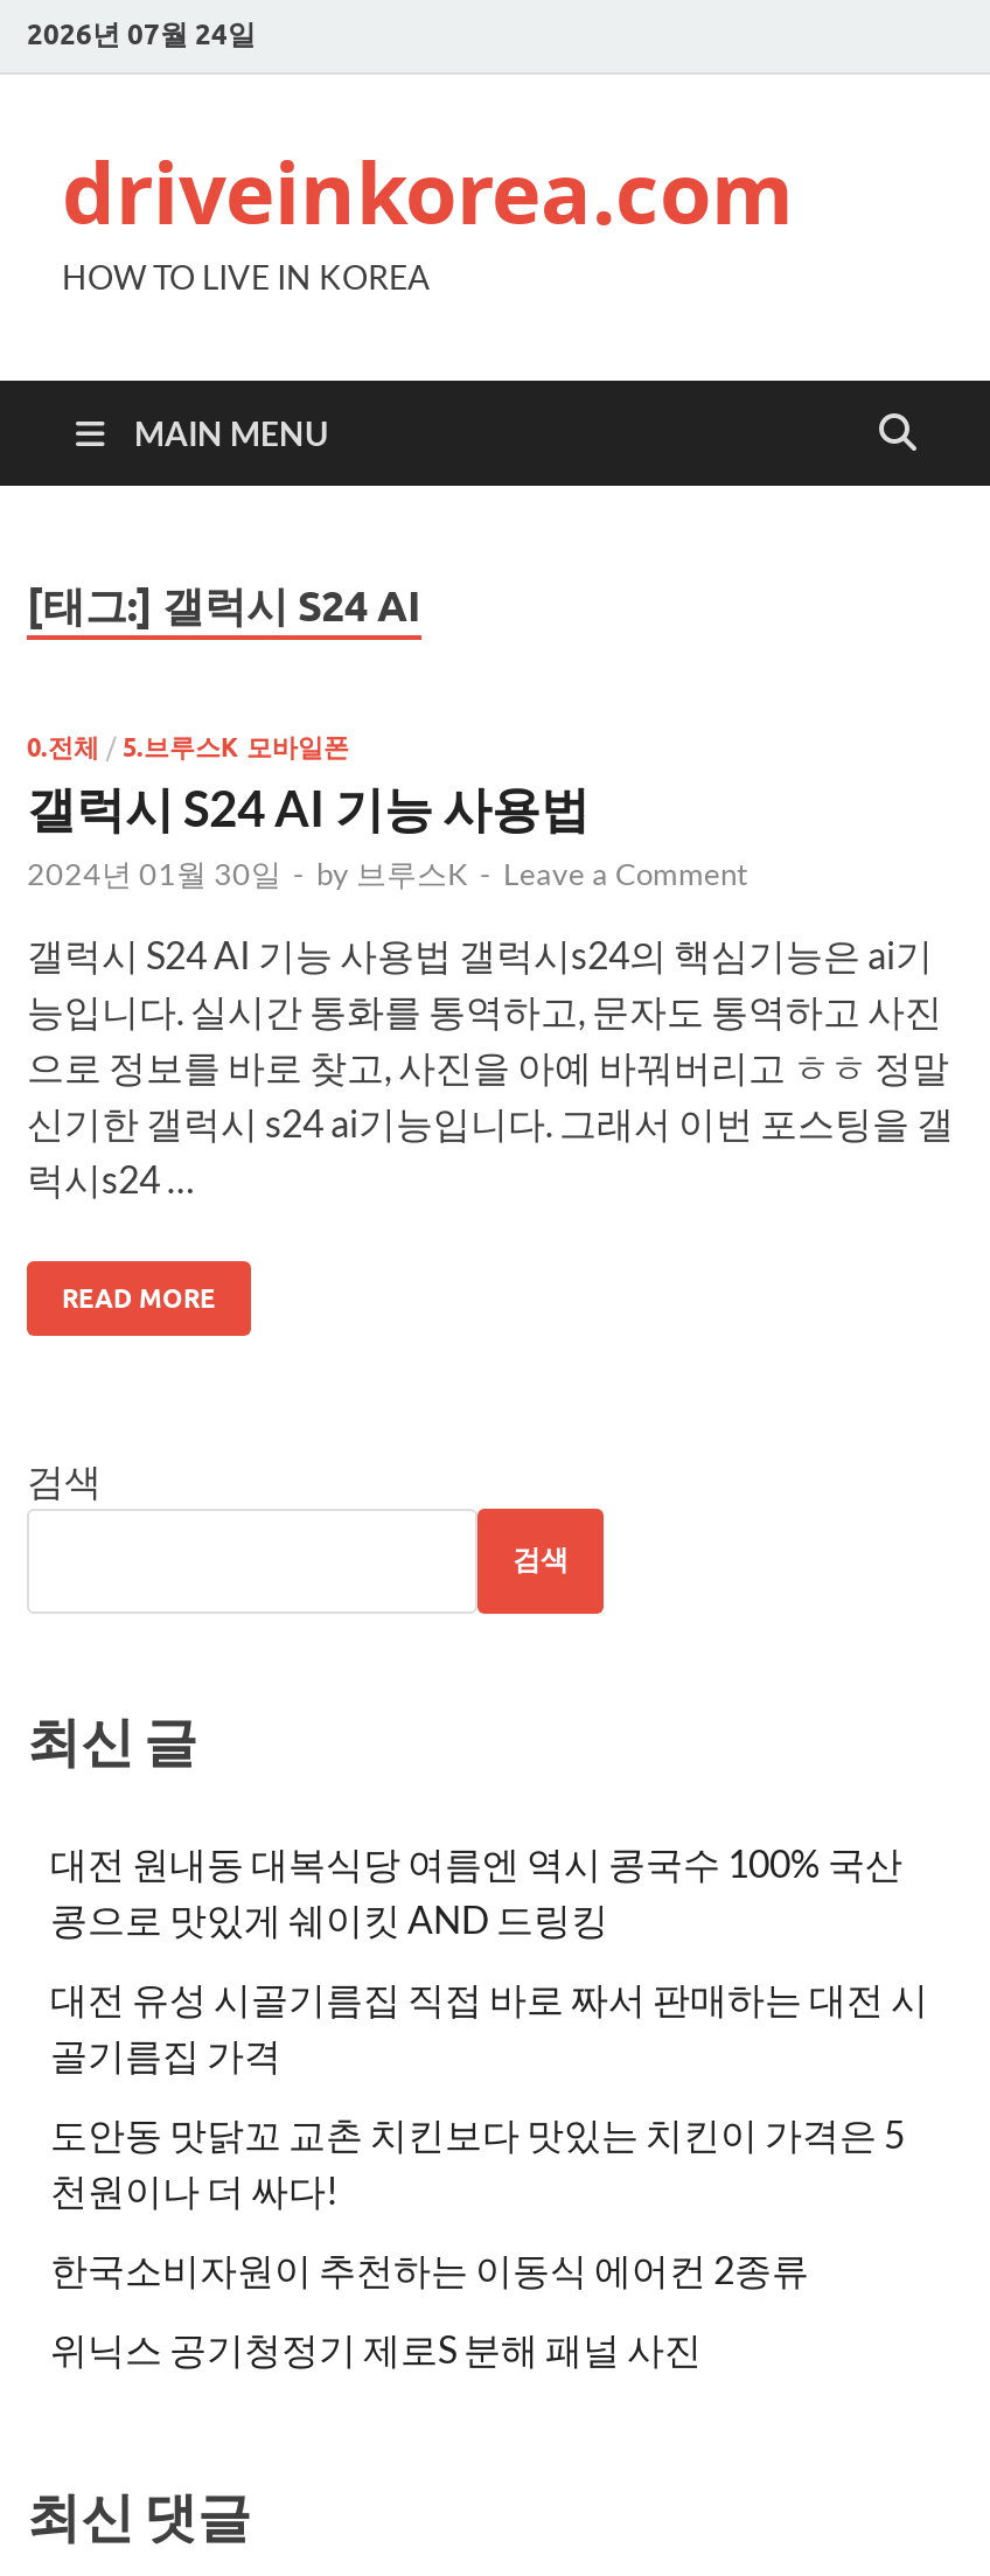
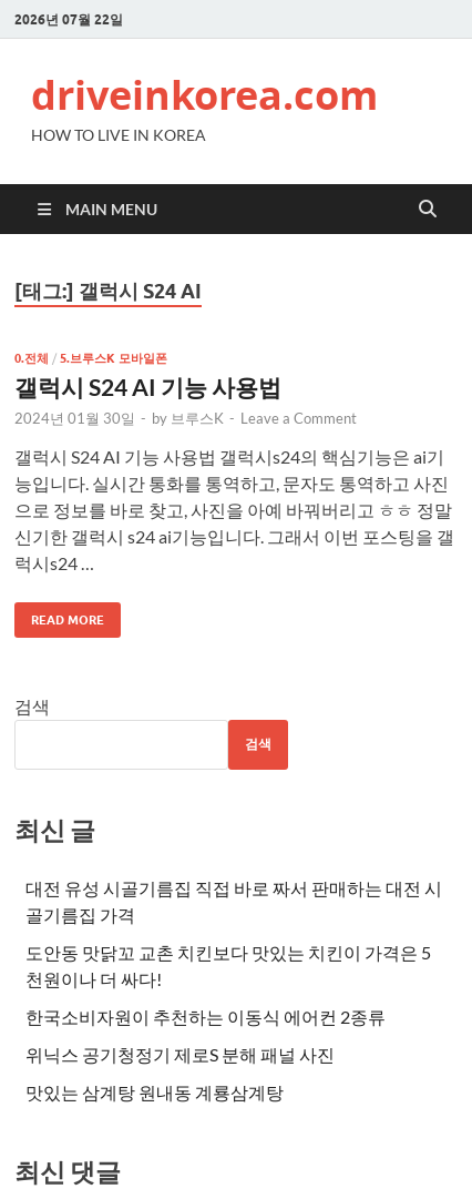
[27,15,256,50] 2026년 07월 24일 -> [14,11,123,27] 2026년 07월 22일
[50,1839,902,1940] 대전 원내동 대복식당 여름엔 역시 콩국수 100% 국산 | 콩으로 맛있게 쉐이킷 AND 드링킹 -> none
moved [50,1975,928,2369] -> [25,877,442,1064]: 대전 유성 시골기름집 직접 바로 짜서 판매하는 대전 시 | 골기름집 가격 | 도안동 맛닭꼬 교촌 치킨보다 맛있는 치킨이 가격은 5 | 천원이나 더 싸다! | 한국소비자원이 추천하는 이동식 에어컨 2종류 | 위닉스 공기청정기 제로S 분해 패널 사진
none -> [25,1081,284,1102] 맛있는 삼계탕 원내동 계룡삼계탕

